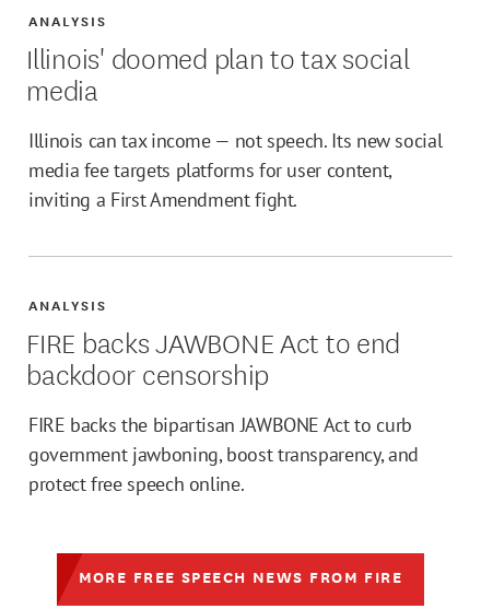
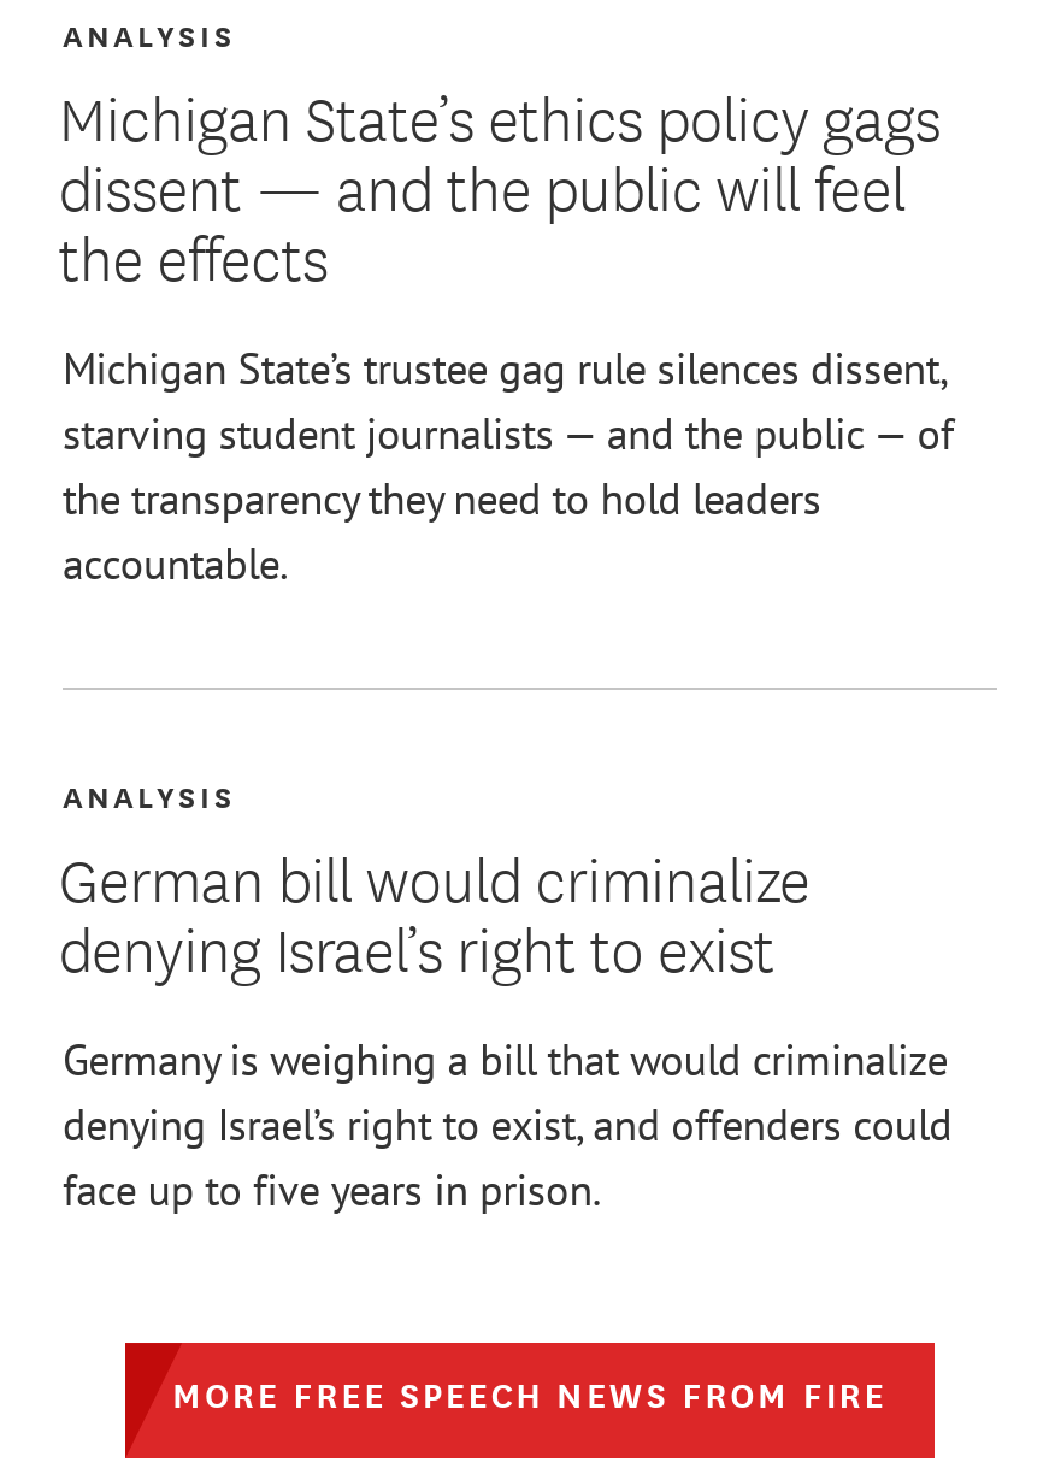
[27,36,409,108] Illinois' doomed plan to tax social | media -> [59,69,941,298] Michigan State’s ethics policy gags | dissent — and the public will feel | the effects
[28,128,442,212] Illinois can tax income — not speech. Its new social | media fee targets platforms for user content, | inviting a First Amendment fight. -> [63,341,954,592] Michigan State’s trustee gag rule silences dissent, | starving student journalists — and the public — of | the transparency they need to hold leaders | accountable.
[27,320,400,393] FIRE backs JAWBONE Act to end | backdoor censorship -> [59,830,810,989] German bill would criminalize | denying Israel’s right to exist
[28,412,418,496] FIRE backs the bipartisan JAWBONE Act to curb | government jawboning, boost transparency, and | protect free speech online. -> [63,1032,952,1218] Germany is weighing a bill that would criminalize | denying Israel’s right to exist, and offenders could | face up to five years in prison.

